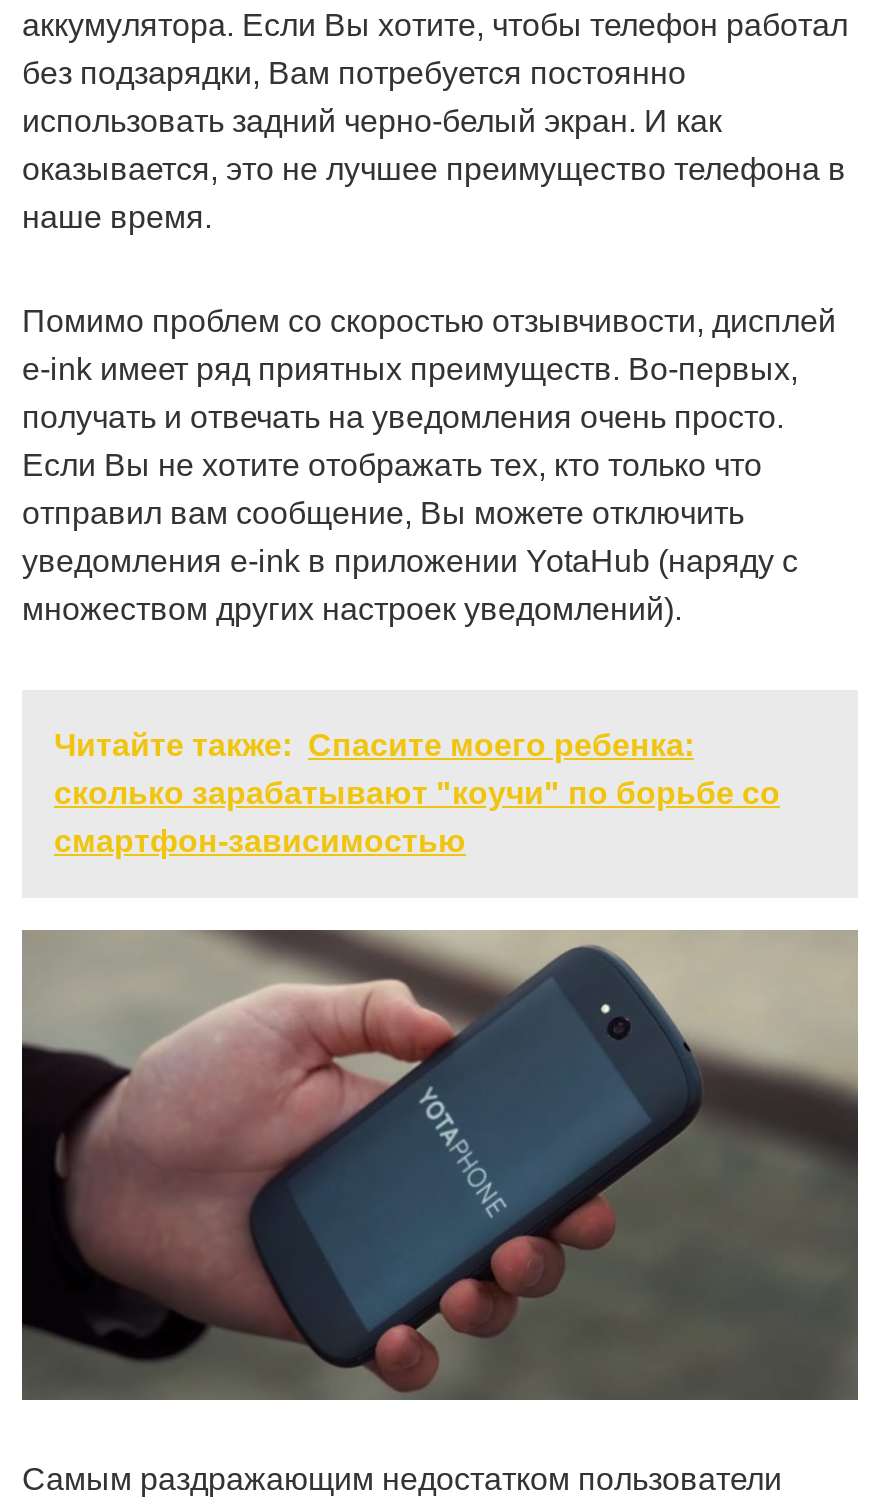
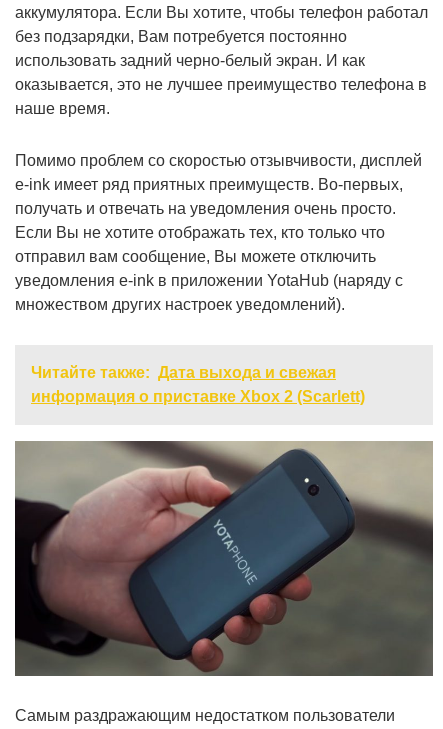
[54,728,780,858] Читайте также: Спасите моего ребенка: | сколько зарабатывают "коучи" по борьбе со | смартфон-зависимостью -> [31,364,365,405] Читайте также: Дата выхода и свежая | информация о приставке Xbox 2 (Scarlett)

